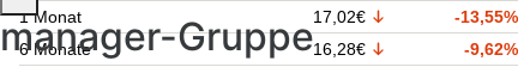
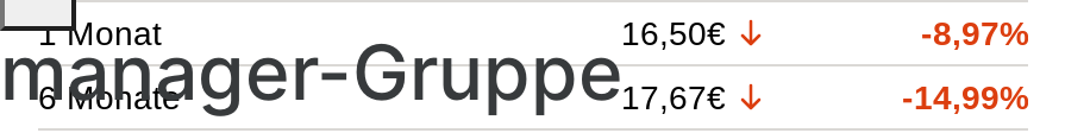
[313,7,366,27] 17,02€ -> [621,15,726,53] 16,50€
[454,7,518,27] -13,55% -> [921,15,1028,53] -8,97%
[313,40,366,59] 16,28€ -> [621,79,726,117] 17,67€
[464,40,518,59] -9,62% -> [902,79,1028,117] -14,99%

